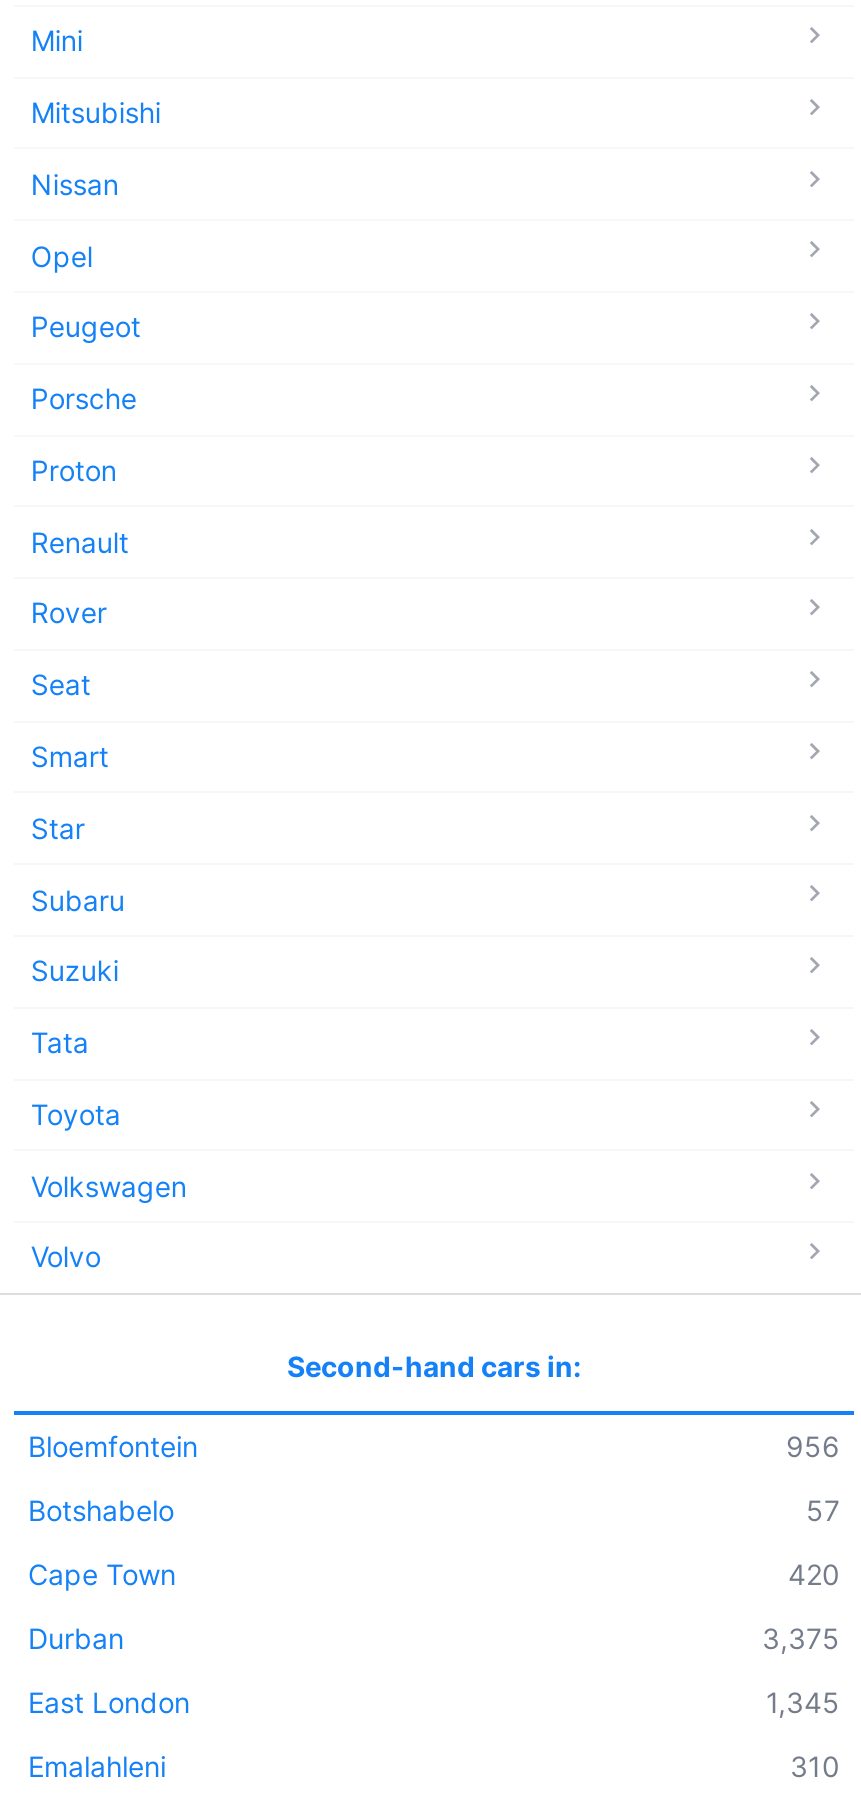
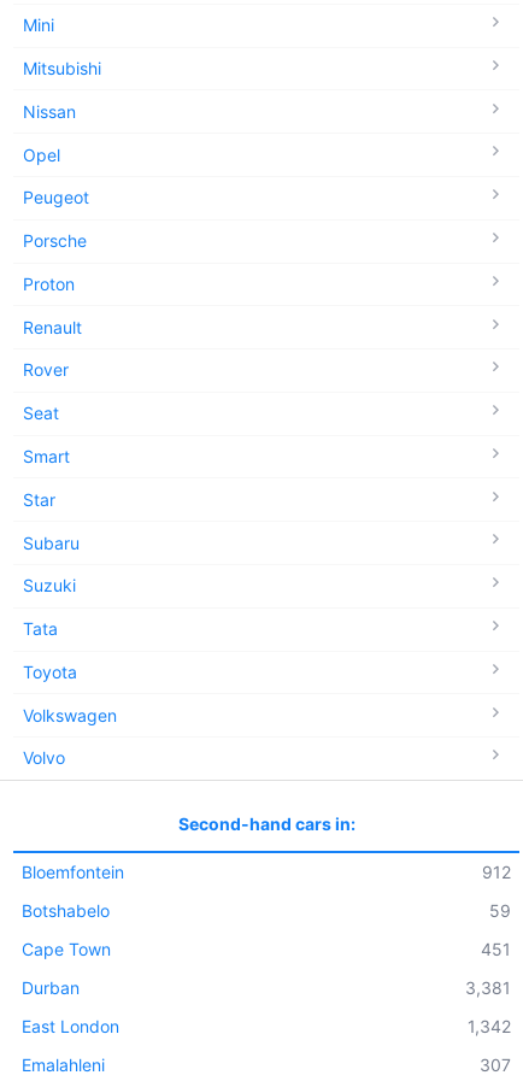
[786,1429,840,1463] 956 -> [482,862,511,882] 912
[806,1493,840,1527] 57 -> [489,900,511,921] 59
[788,1557,840,1591] 420 -> [481,939,511,959] 451
[762,1621,840,1655] 3,375 -> [465,977,511,998] 3,381
[766,1685,840,1719] 1,345 -> [468,1016,511,1036] 1,342
[790,1749,840,1783] 310 -> [480,1054,511,1075] 307

